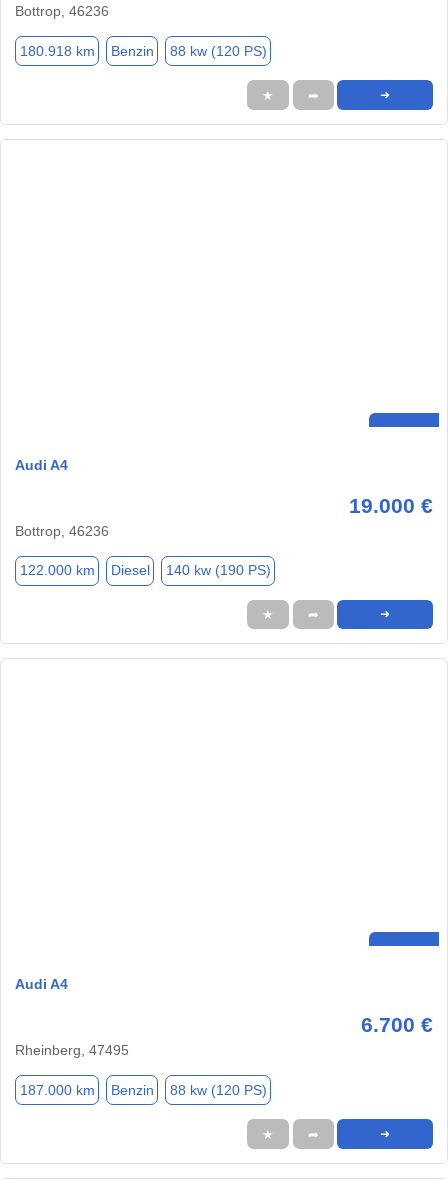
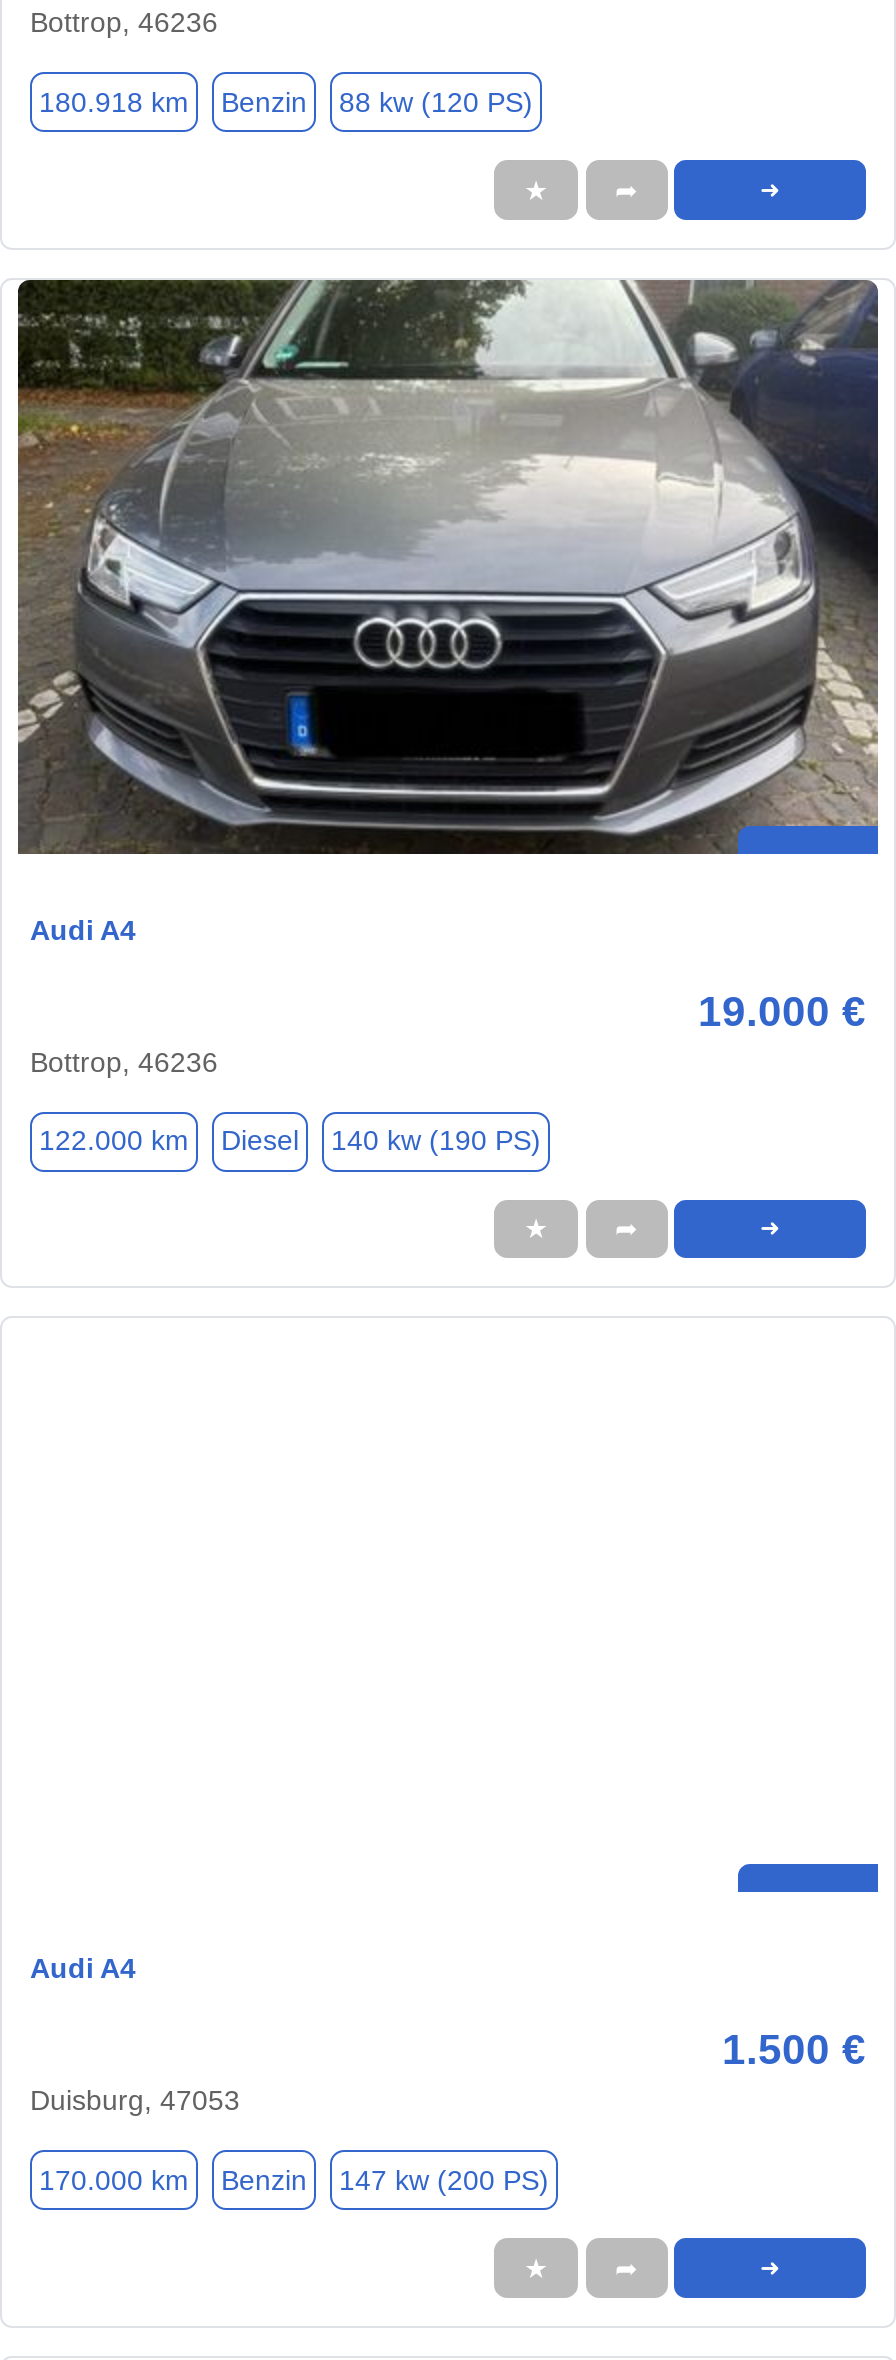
none -> [16,278,880,856] [image]
[15,1013,433,1058] 6.700 € | Rheinberg, 47495 -> [30,2027,866,2117] 1.500 € | Duisburg, 47053
[19,1082,94,1098] 187.000 km -> [39,2164,189,2196] 170.000 km
[169,1082,266,1098] 88 kw (120 PS) -> [339,2164,549,2196] 147 kw (200 PS)

